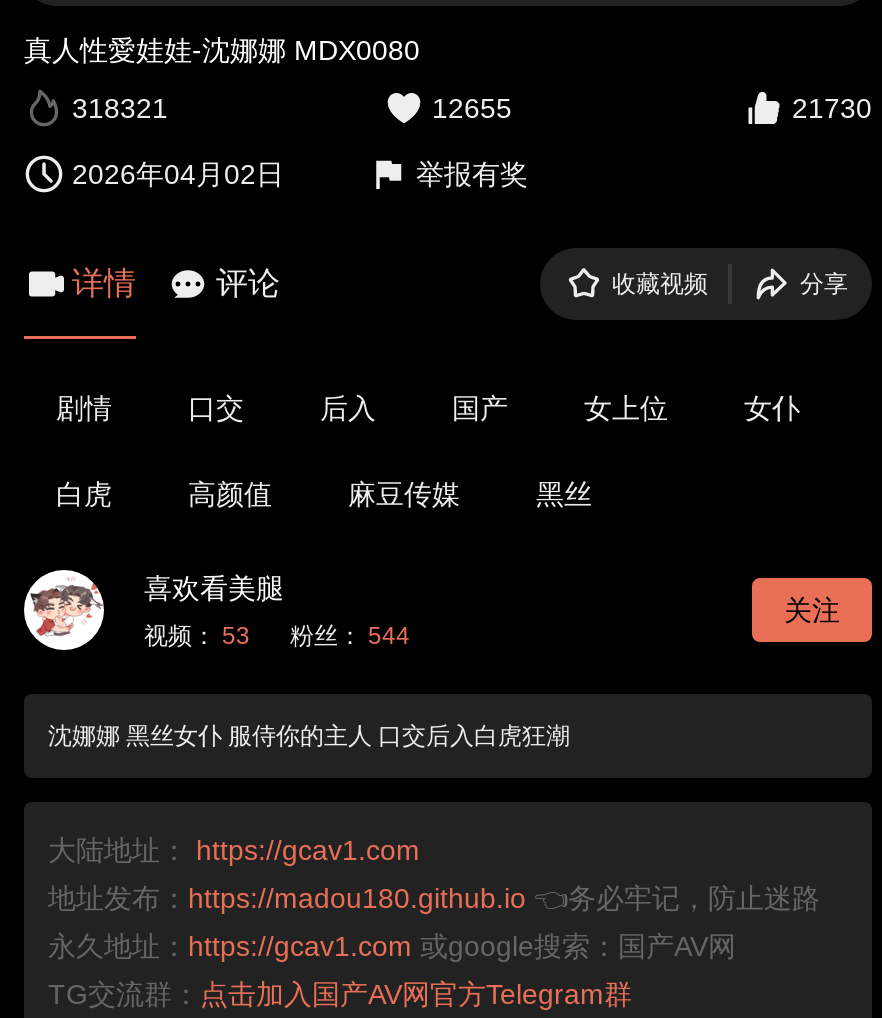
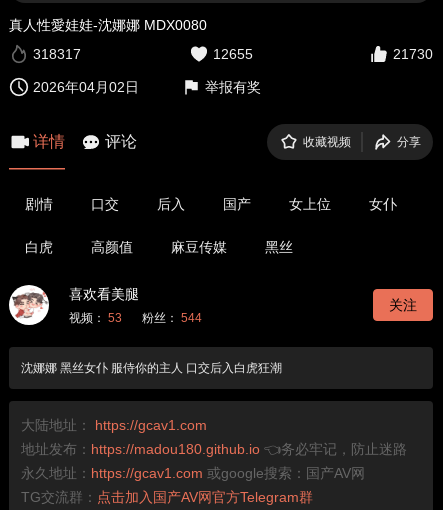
[72,91,168,123] 318321 -> [33,45,81,61] 318317

